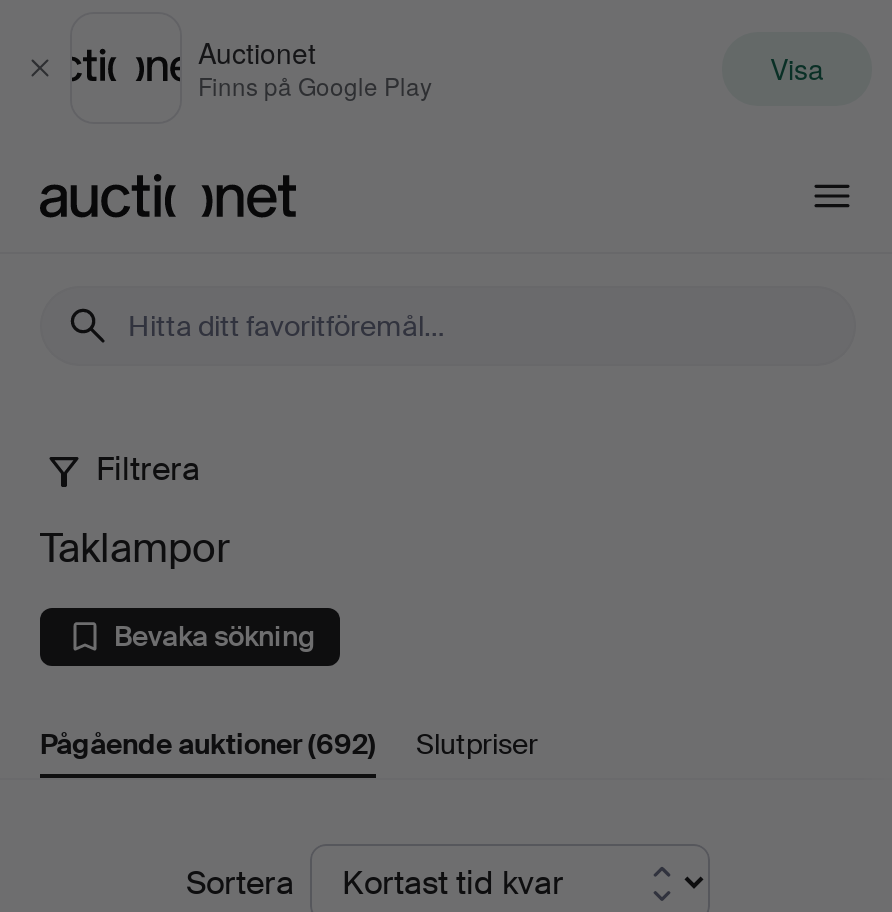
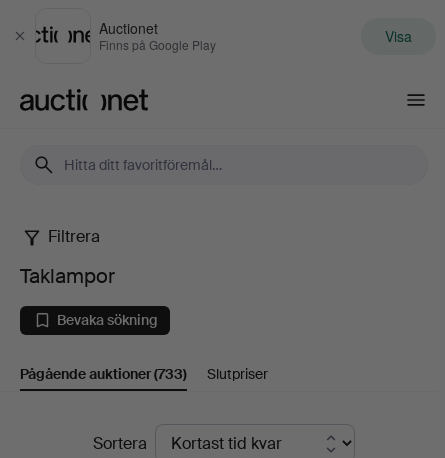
[40,725,376,761] Pågående auktioner(692) -> [20,365,187,383] Pågående auktioner(733)

